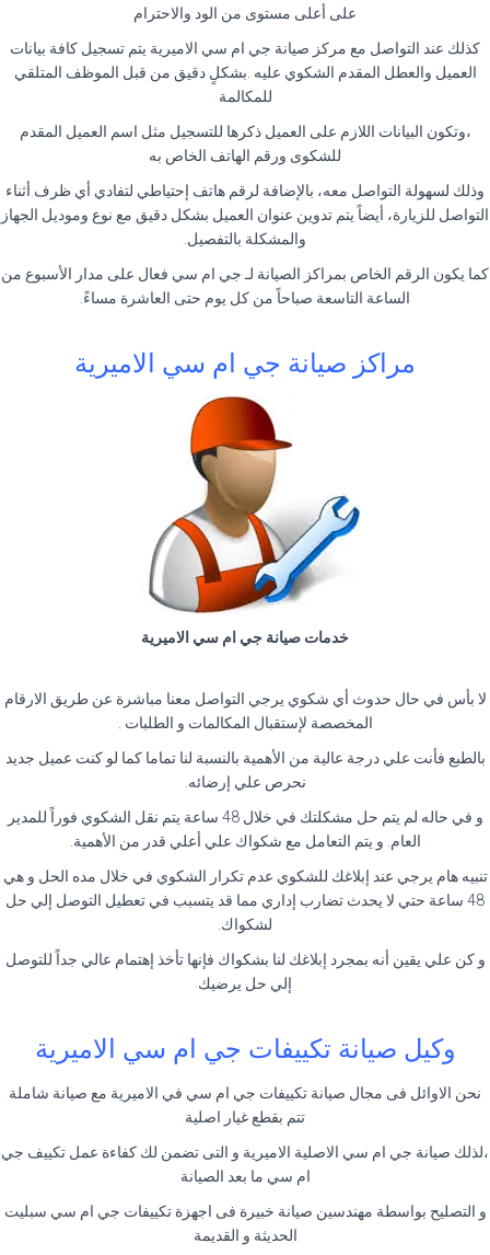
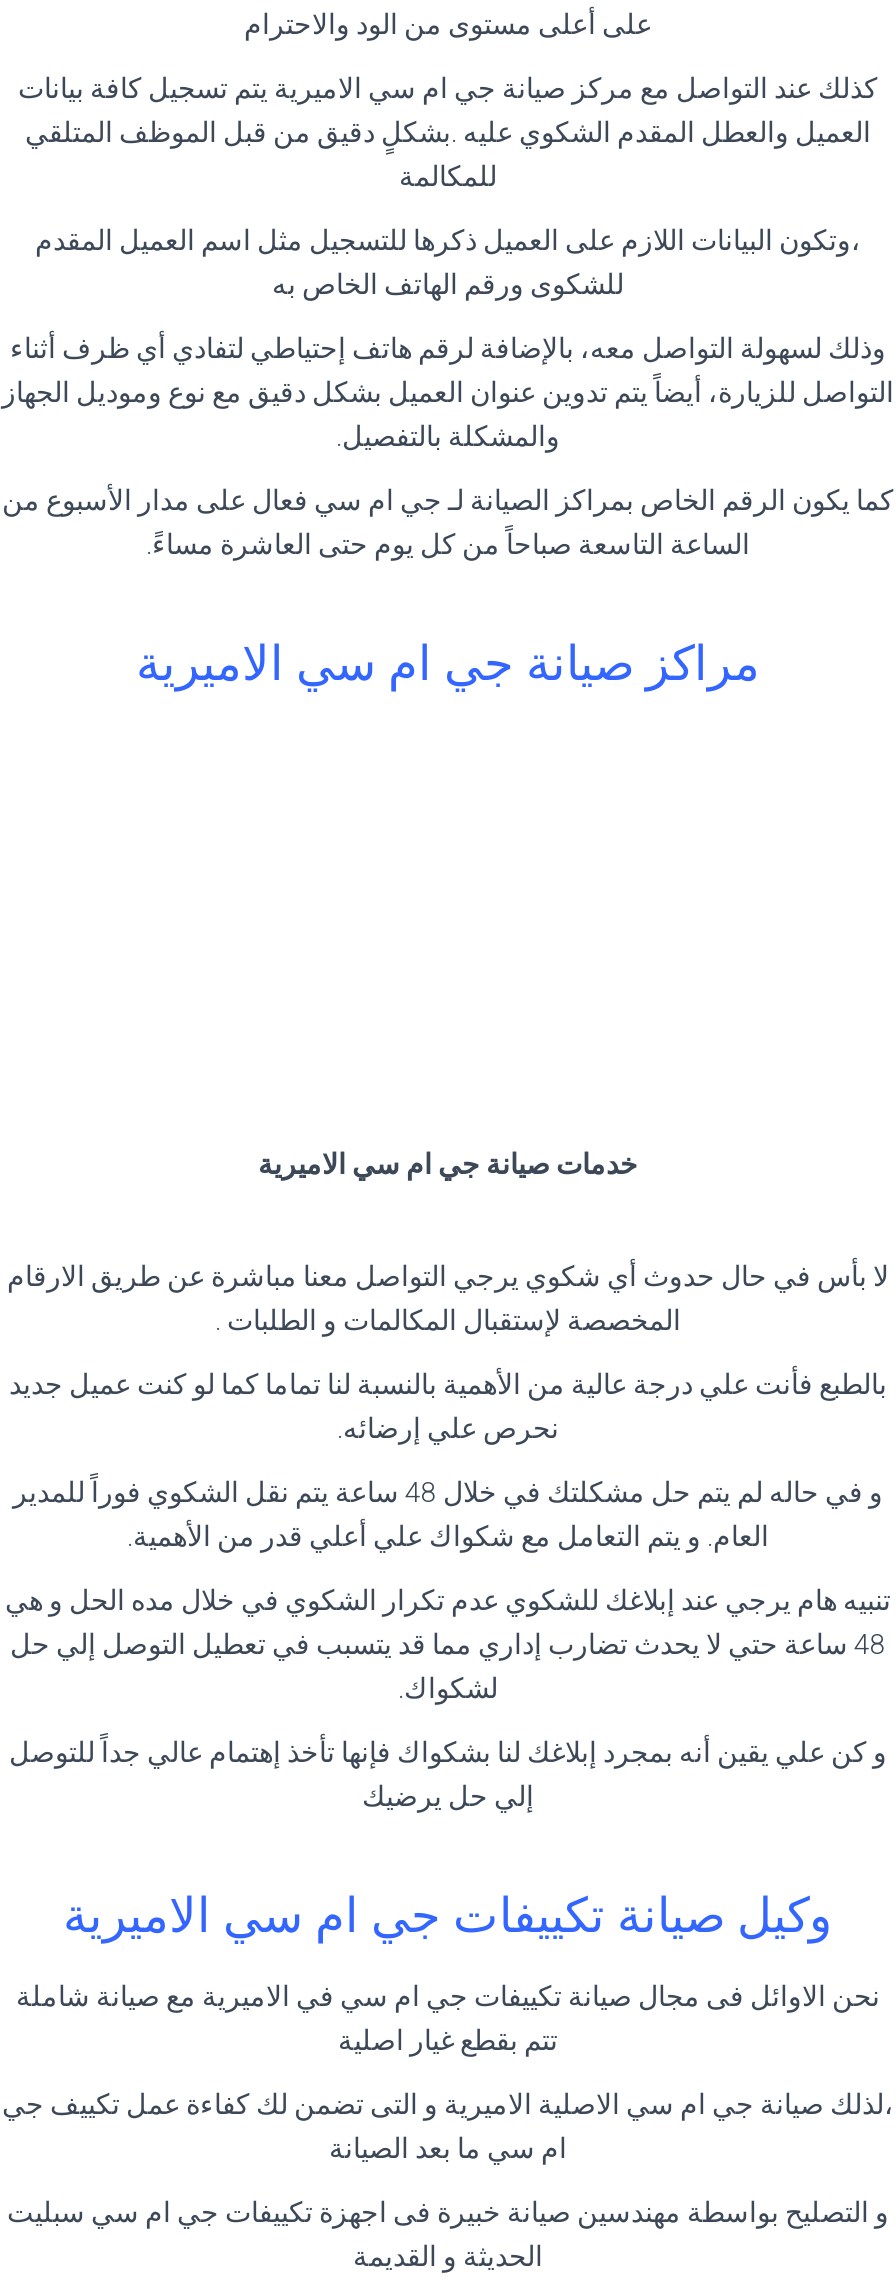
[148,395,361,614] [image] -> none

